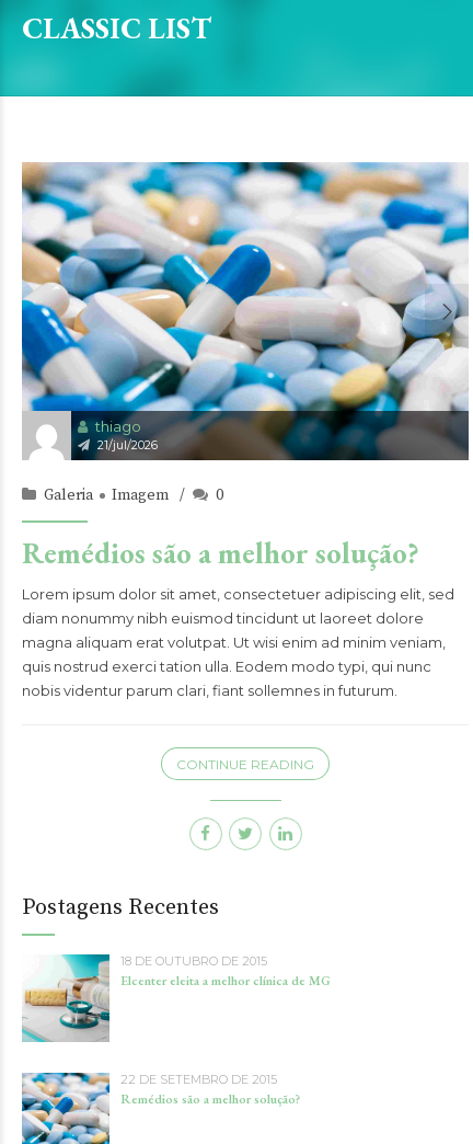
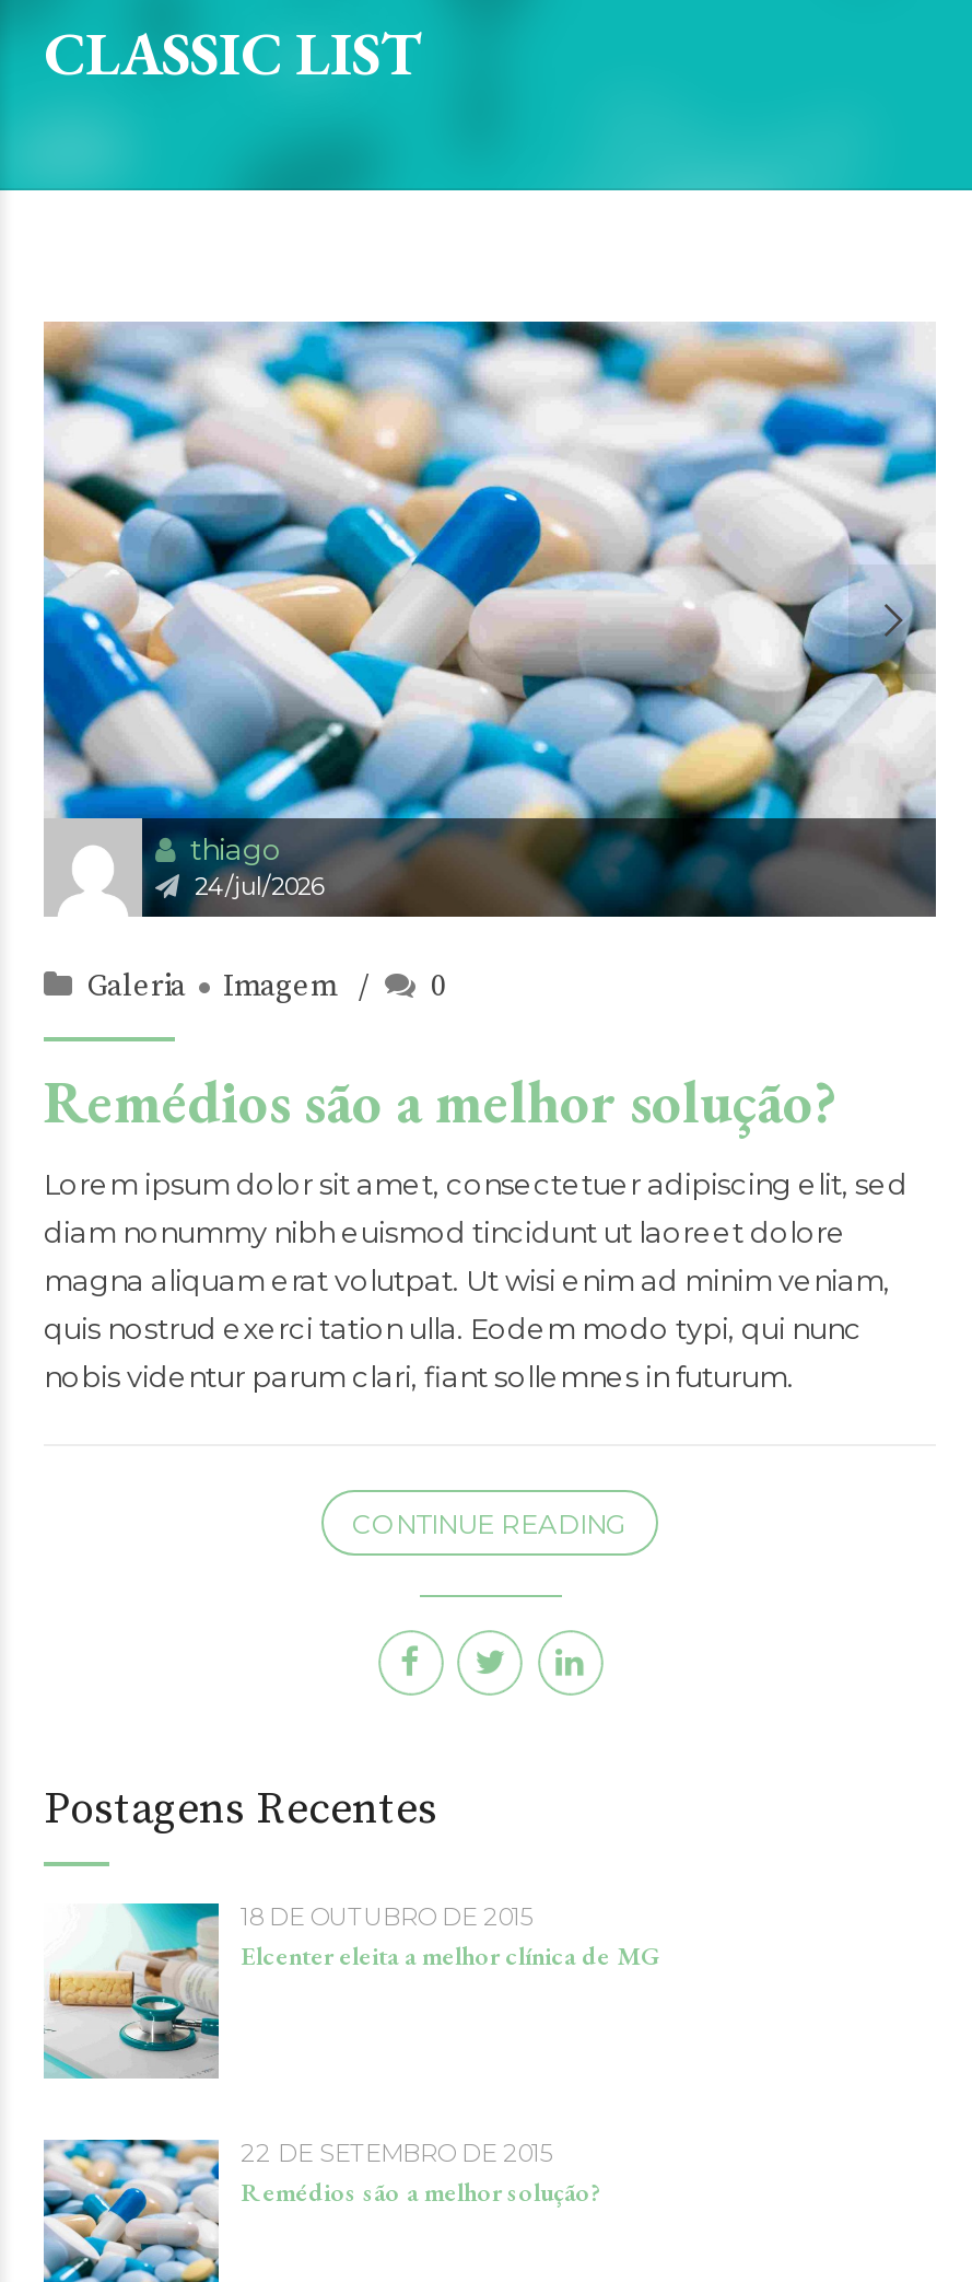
[97,437,158,453] 21/jul/2026 -> [195,871,324,901] 24/jul/2026

